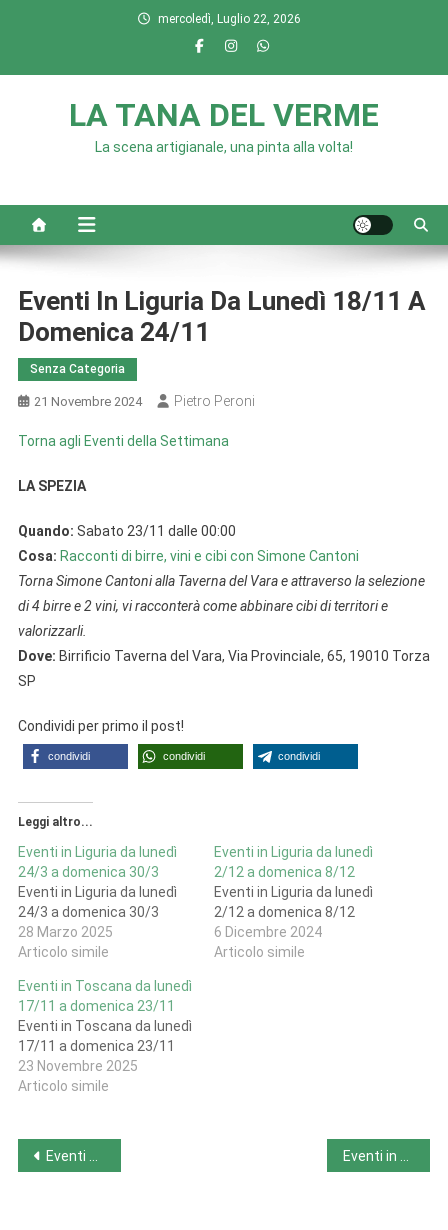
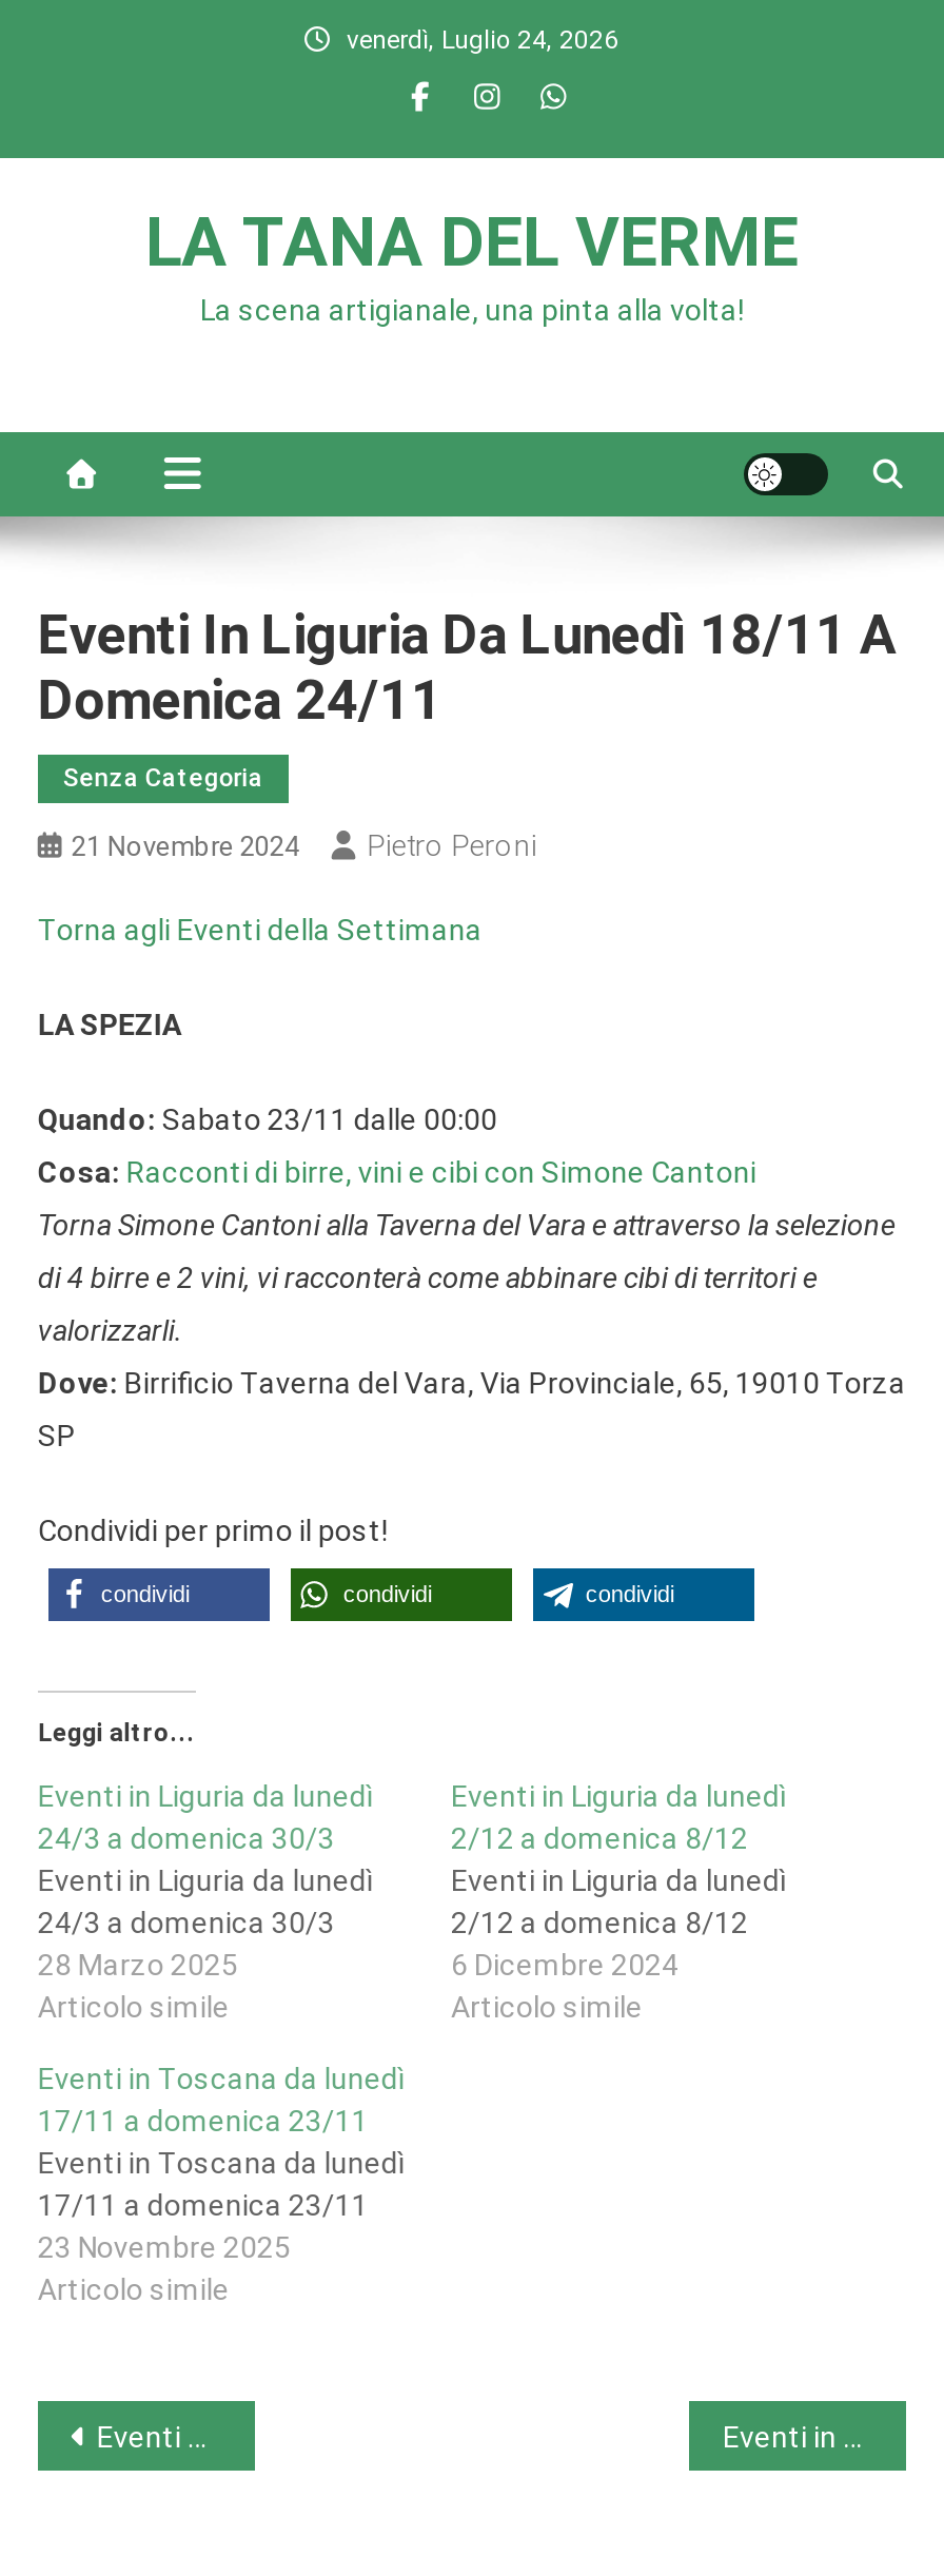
[157,12,300,26] mercoledì, Luglio 22, 2026 -> [347,25,618,55] venerdì, Luglio 24, 2026

